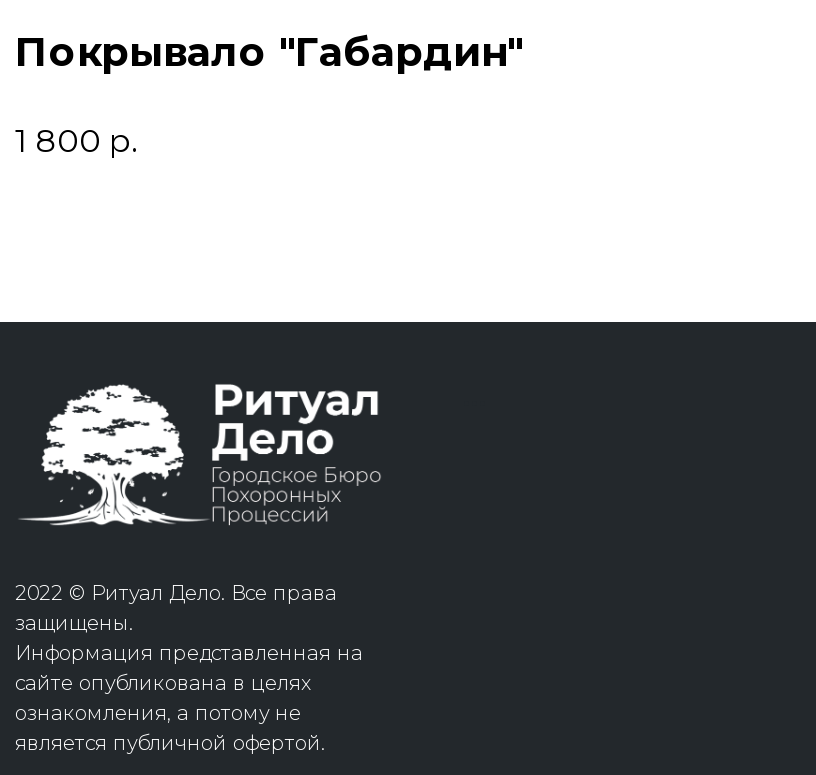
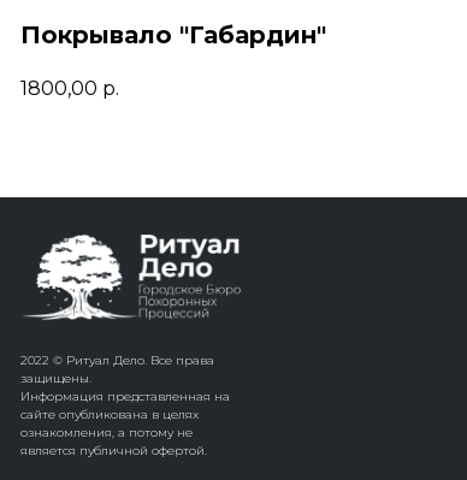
[15,121,137,159] 1 800 р. -> [20,77,119,99] 1800,00 р.

